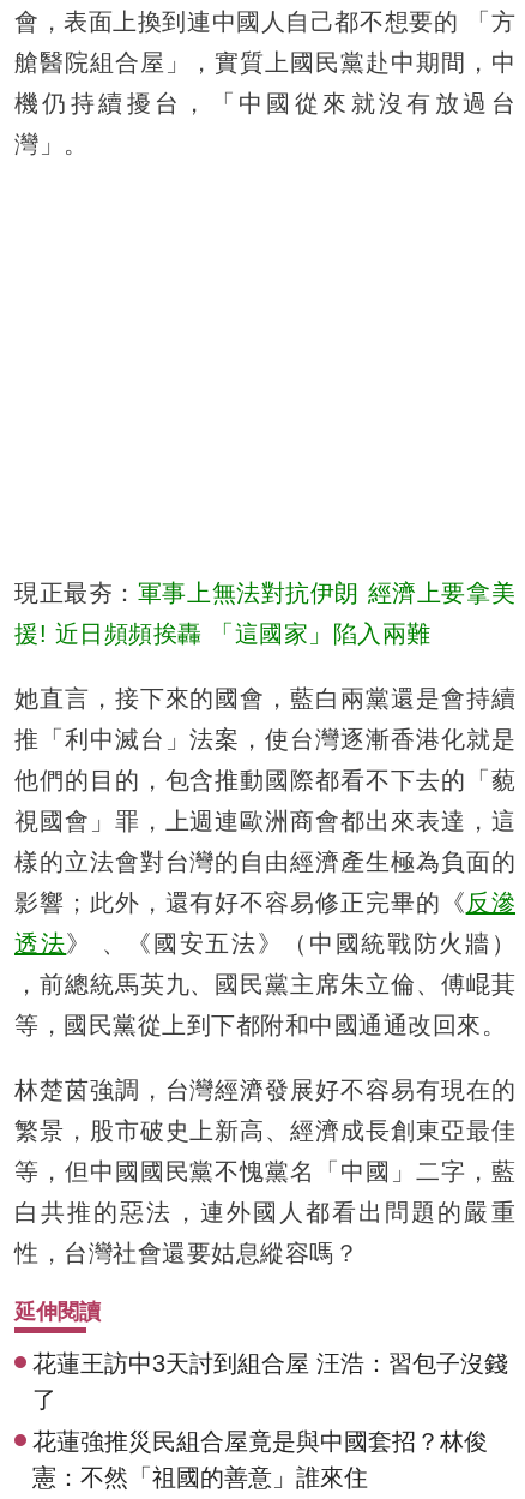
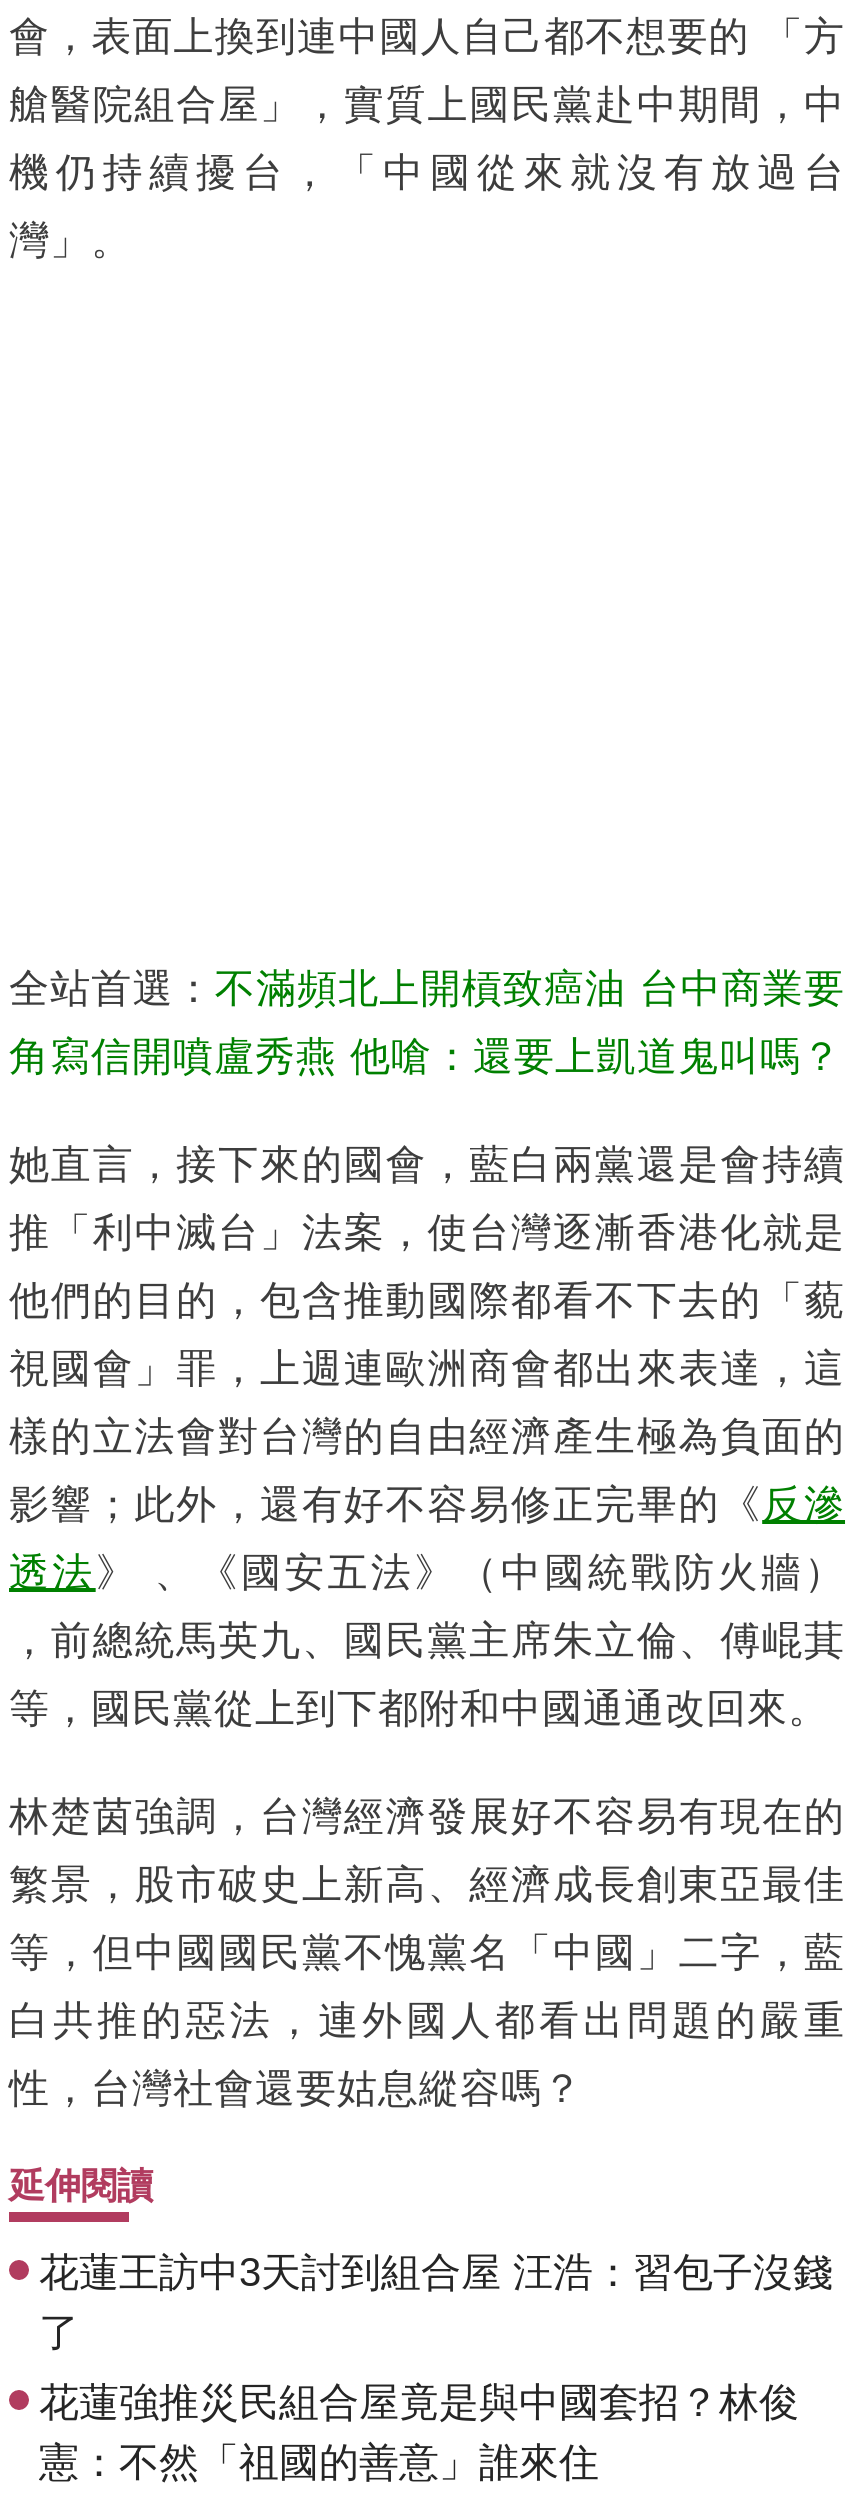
[14,579,515,606] 現正最夯：軍事上無法對抗伊朗 經濟上要拿美 -> [9,965,845,1009] 全站首選：不滿頻北上開槓致癌油 台中商業要
[14,620,431,647] 援! 近日頻頻挨轟 「這國家」陷入兩難 -> [9,1033,842,1077] 角寫信開噴盧秀燕 他嗆：還要上凱道鬼叫嗎？

